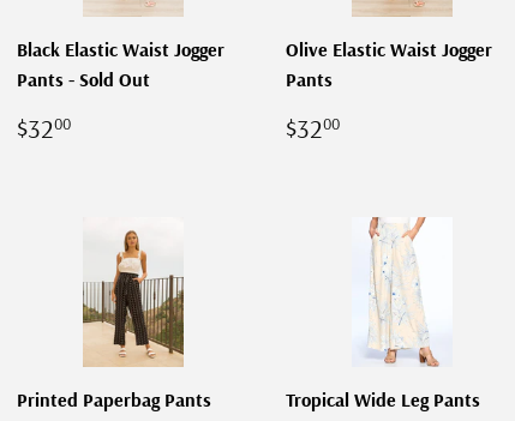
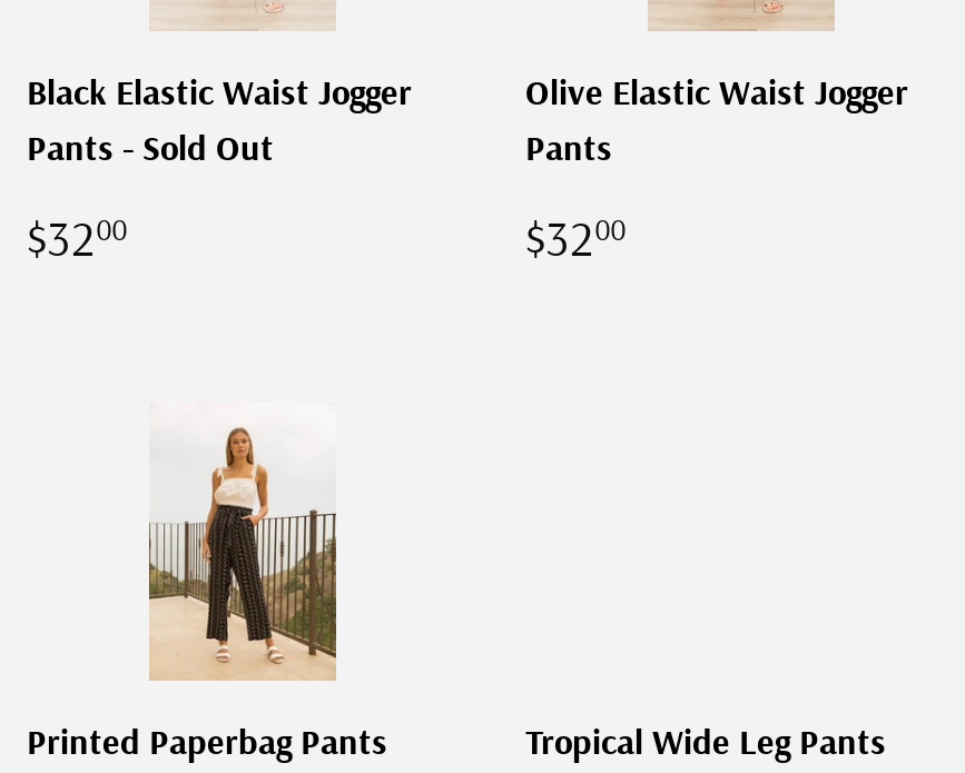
[365,216,439,368] [image] -> none

